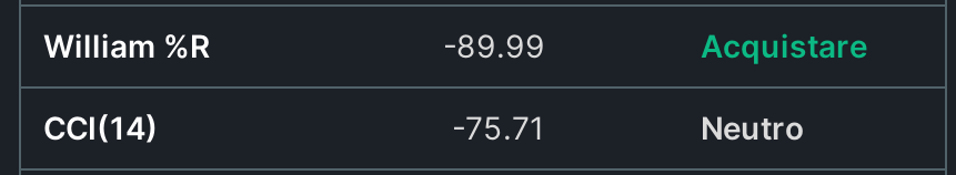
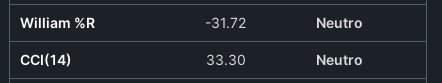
[443,25,867,63] -89.99 | Acquistare -> [205,13,363,30] -31.72 | Neutro
[452,107,545,145] -75.71 -> [206,50,246,67] 33.30

